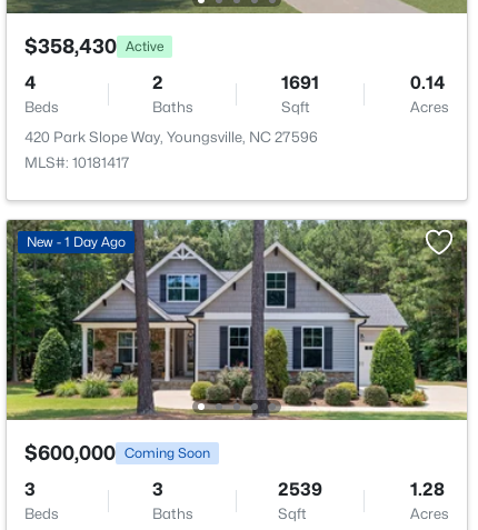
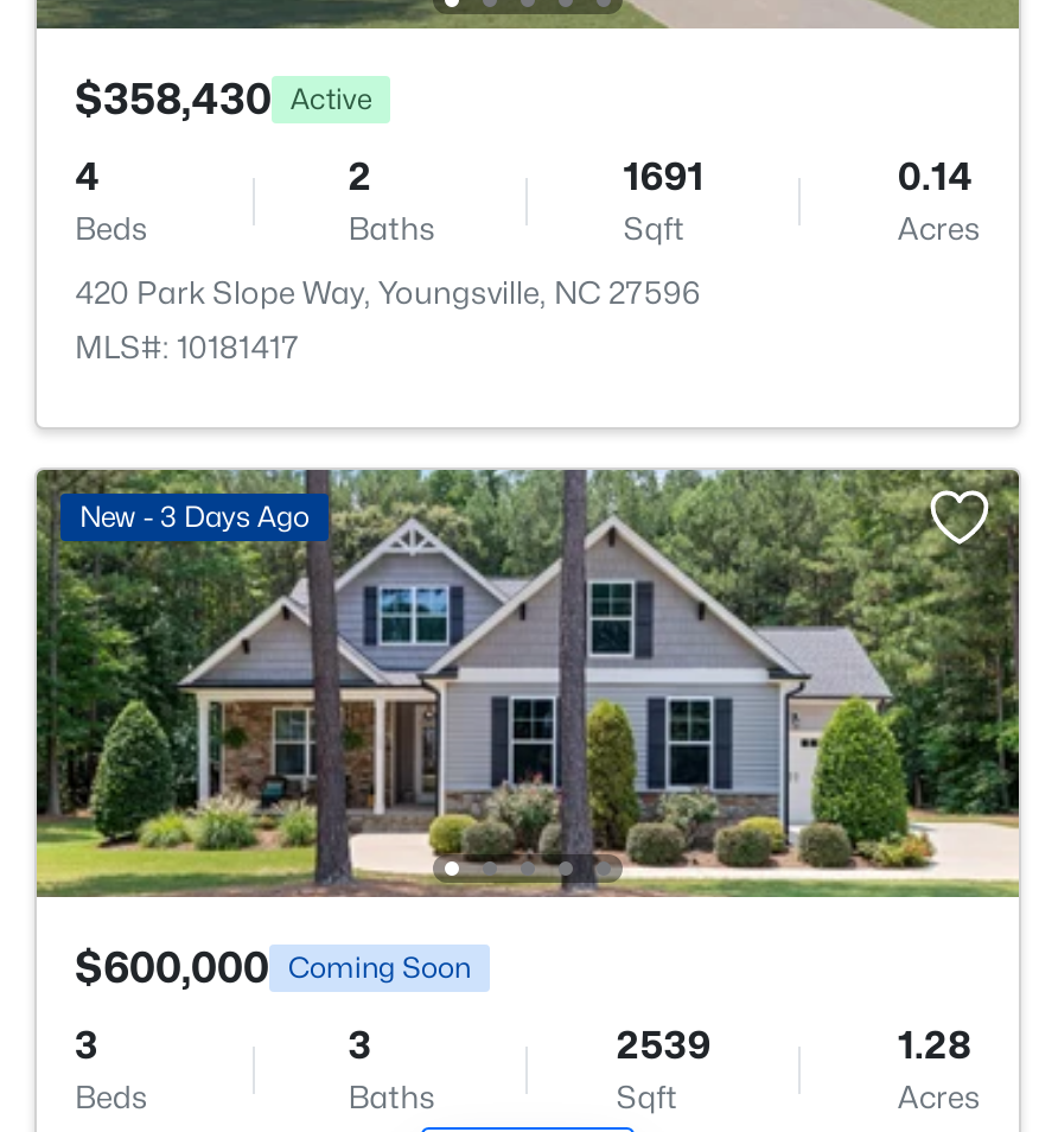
[27,233,126,250] New - 1 Day Ago -> [79,498,310,534] New - 3 Days Ago

